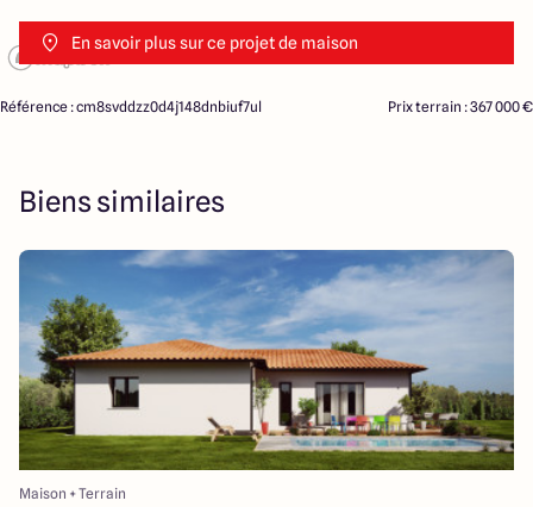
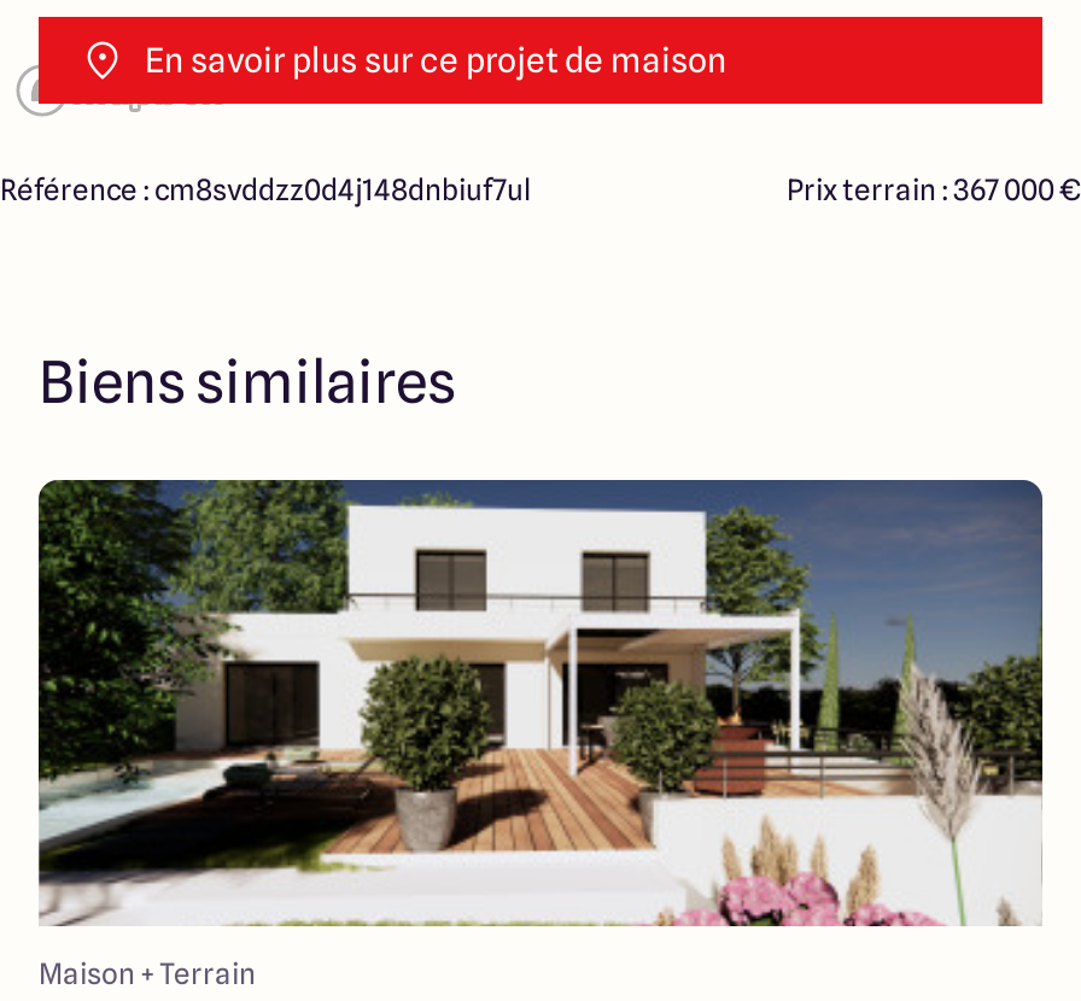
[18,249,515,471] [image] -> [36,478,1042,929] [image]

